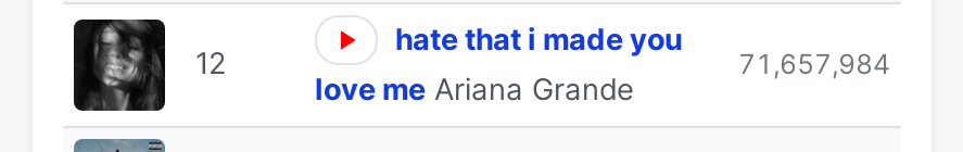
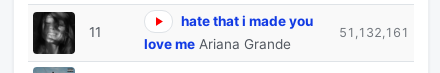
[195,46,226,81] 12 -> [89,24,101,40] 11
[738,48,890,81] 71,657,984 -> [339,25,409,40] 51,132,161

